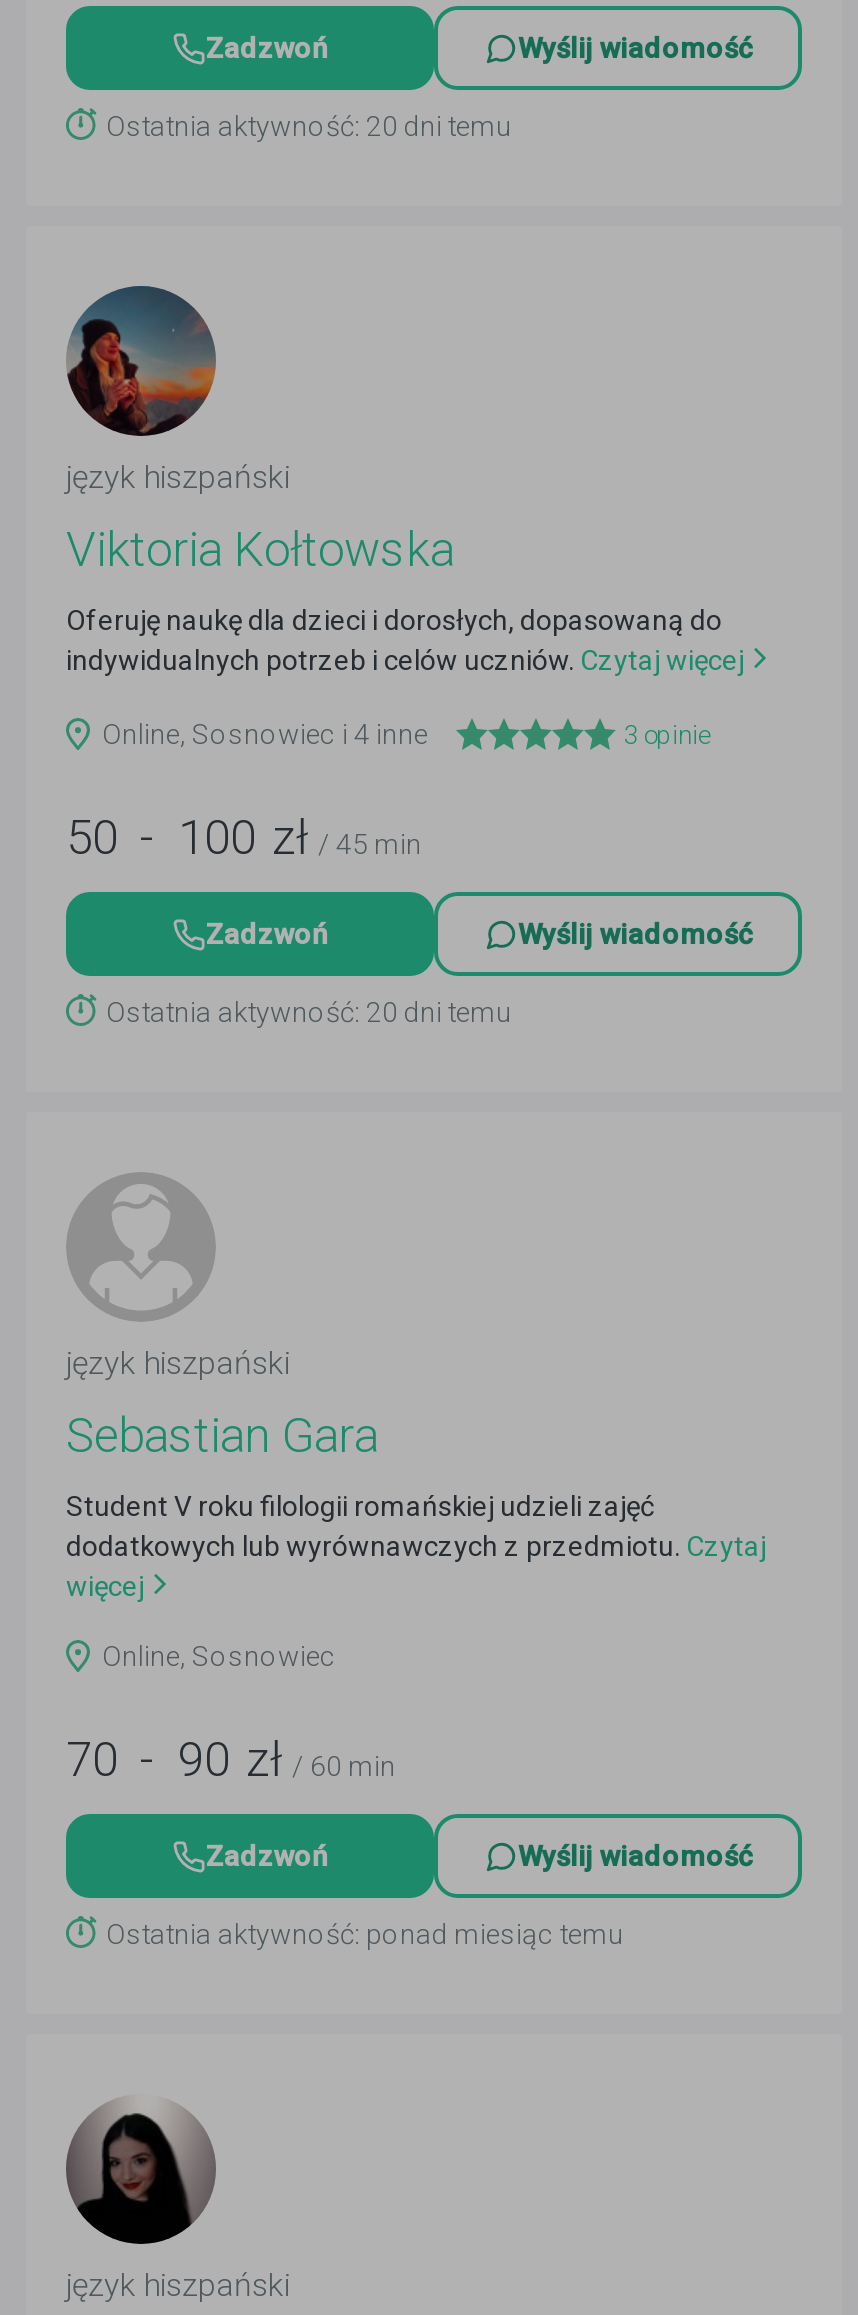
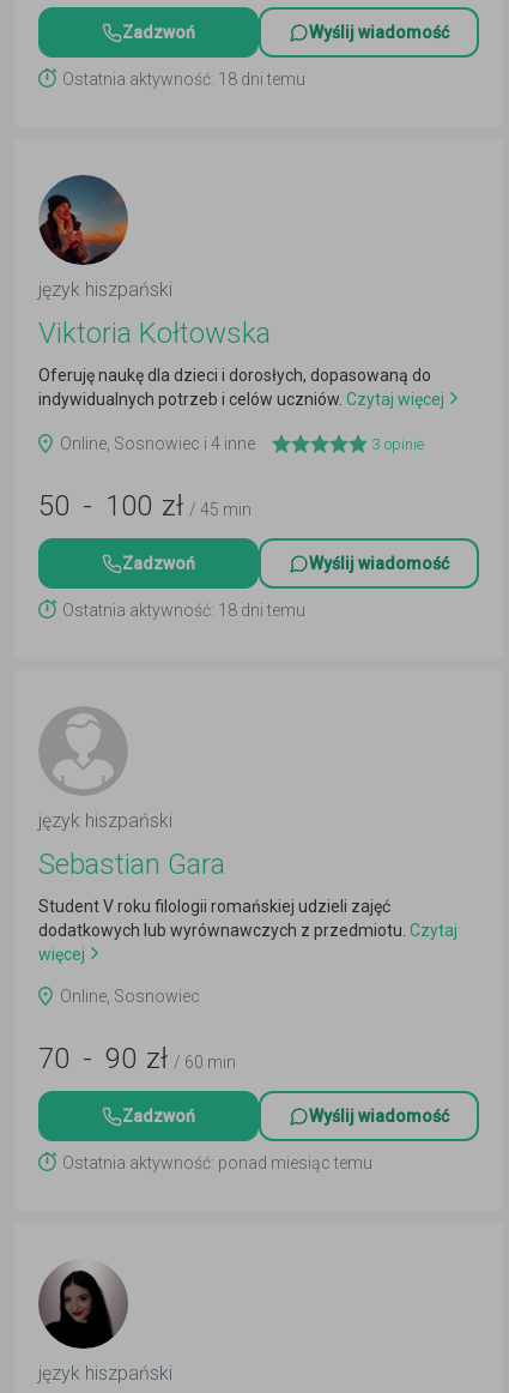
[106,111,512,143] Ostatnia aktywność: 20 dni temu -> [62,70,305,89] Ostatnia aktywność: 18 dni temu
[106,997,512,1029] Ostatnia aktywność: 20 dni temu -> [62,601,305,620] Ostatnia aktywność: 18 dni temu

